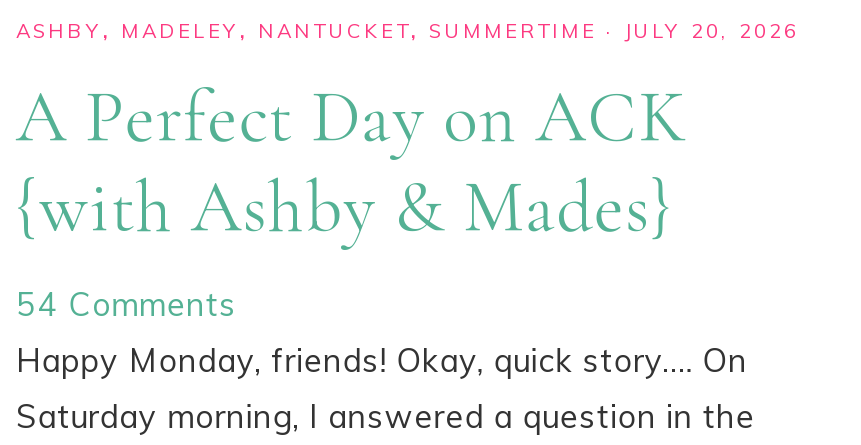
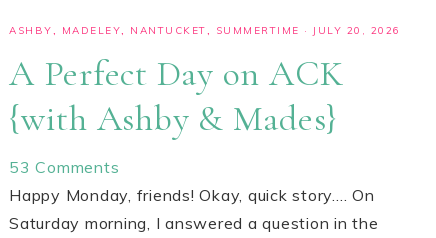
[16,285,236,325] 54 Comments -> [9,157,119,177] 53 Comments

